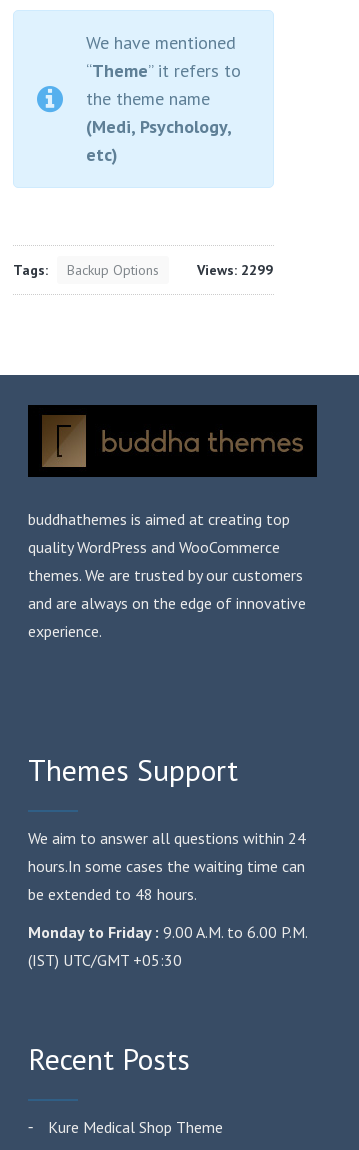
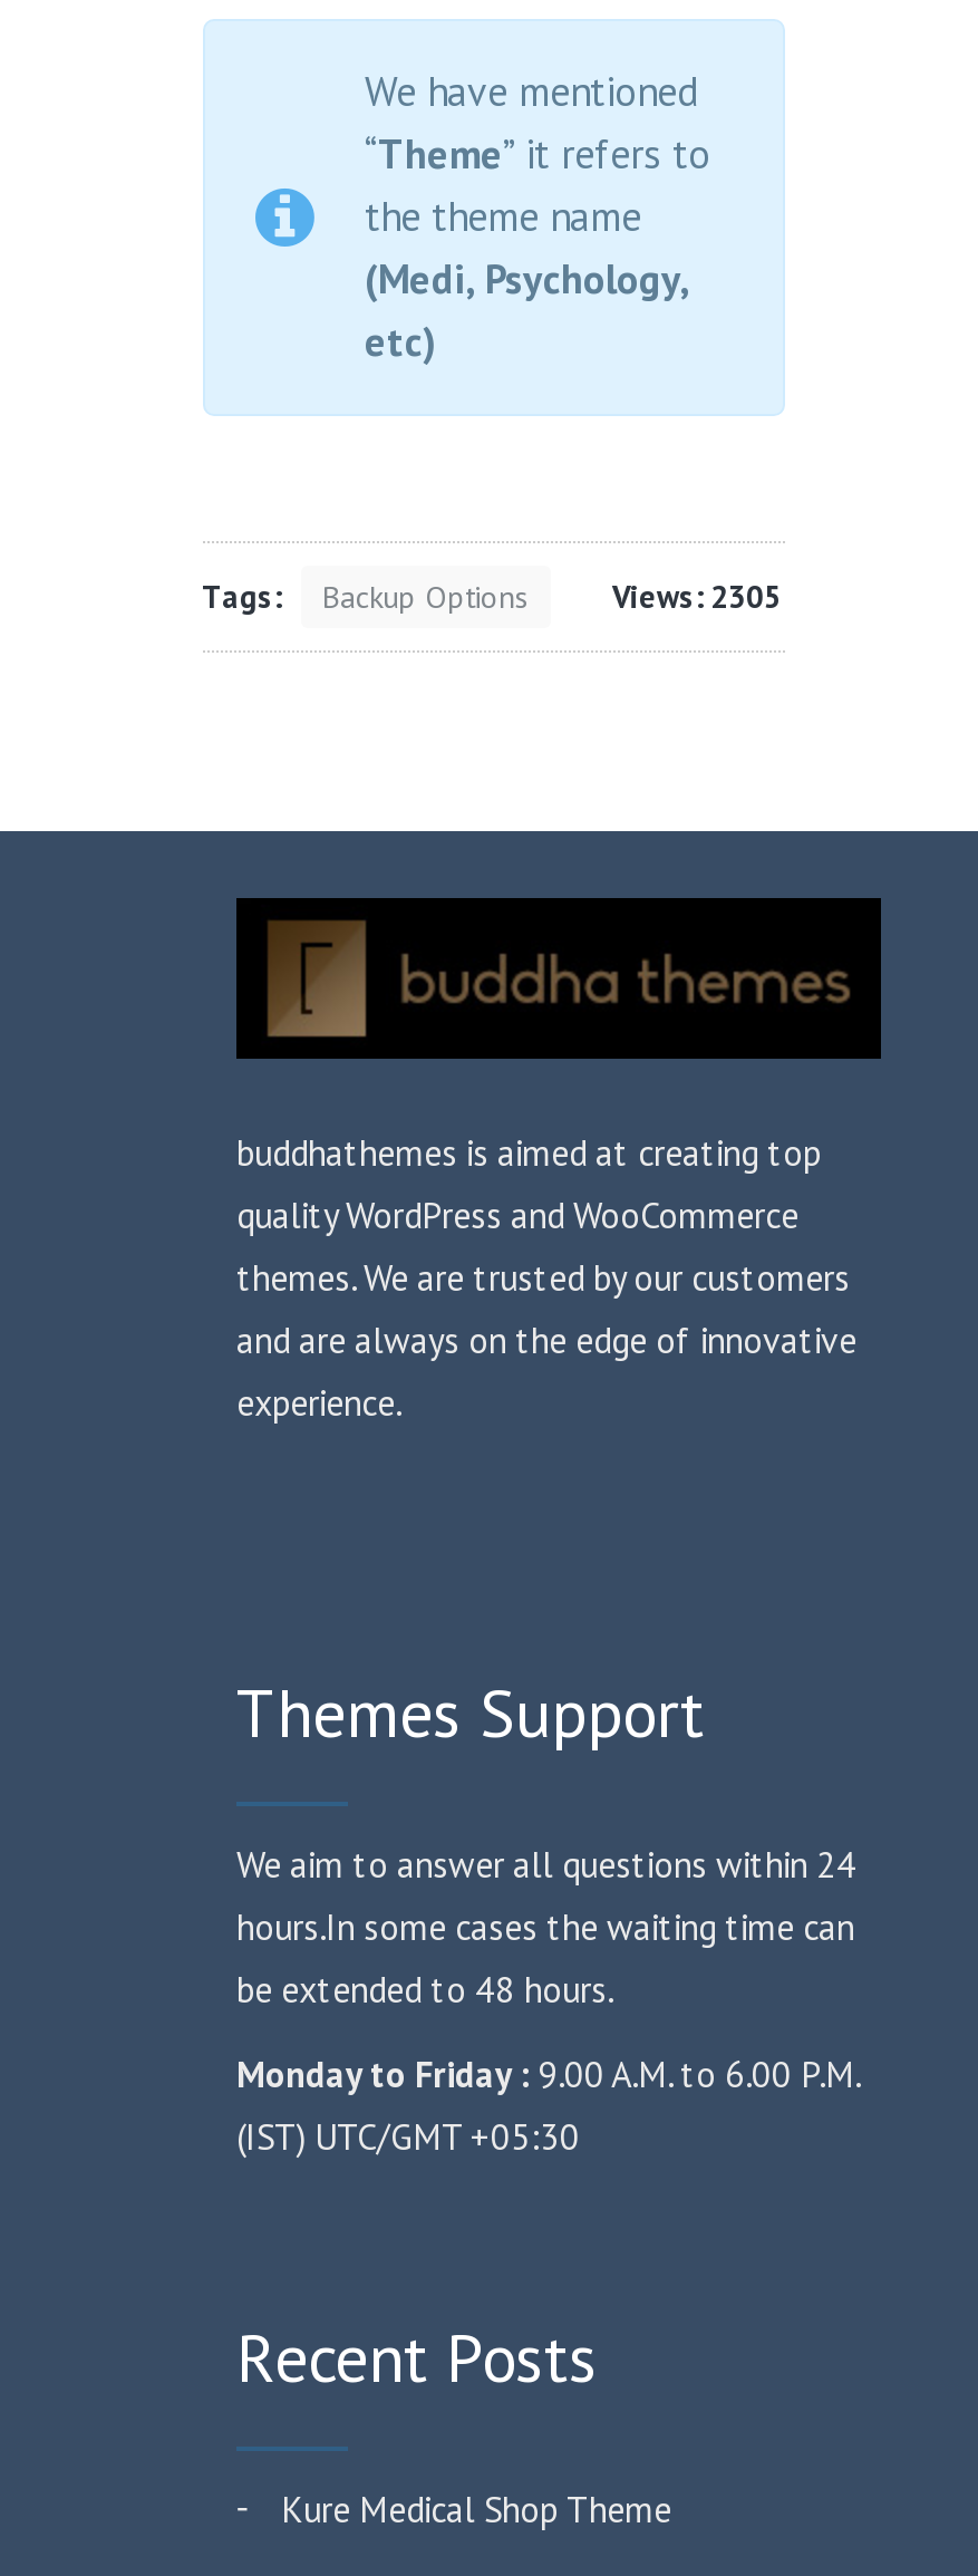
[66,261,272,279] Backup Options Views: 2299 -> [322,577,782,617] Backup Options Views: 2305

